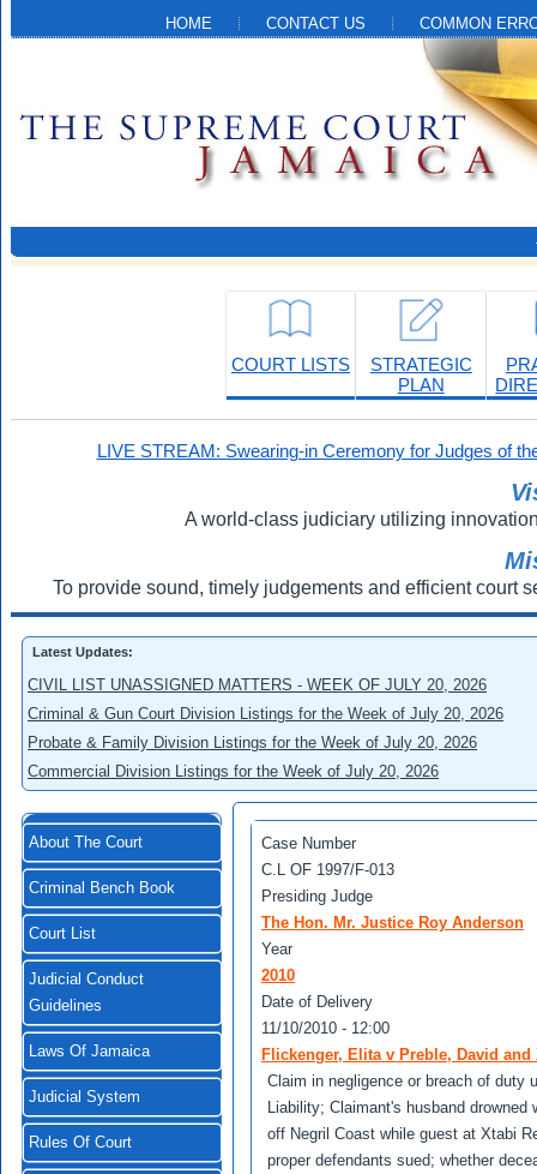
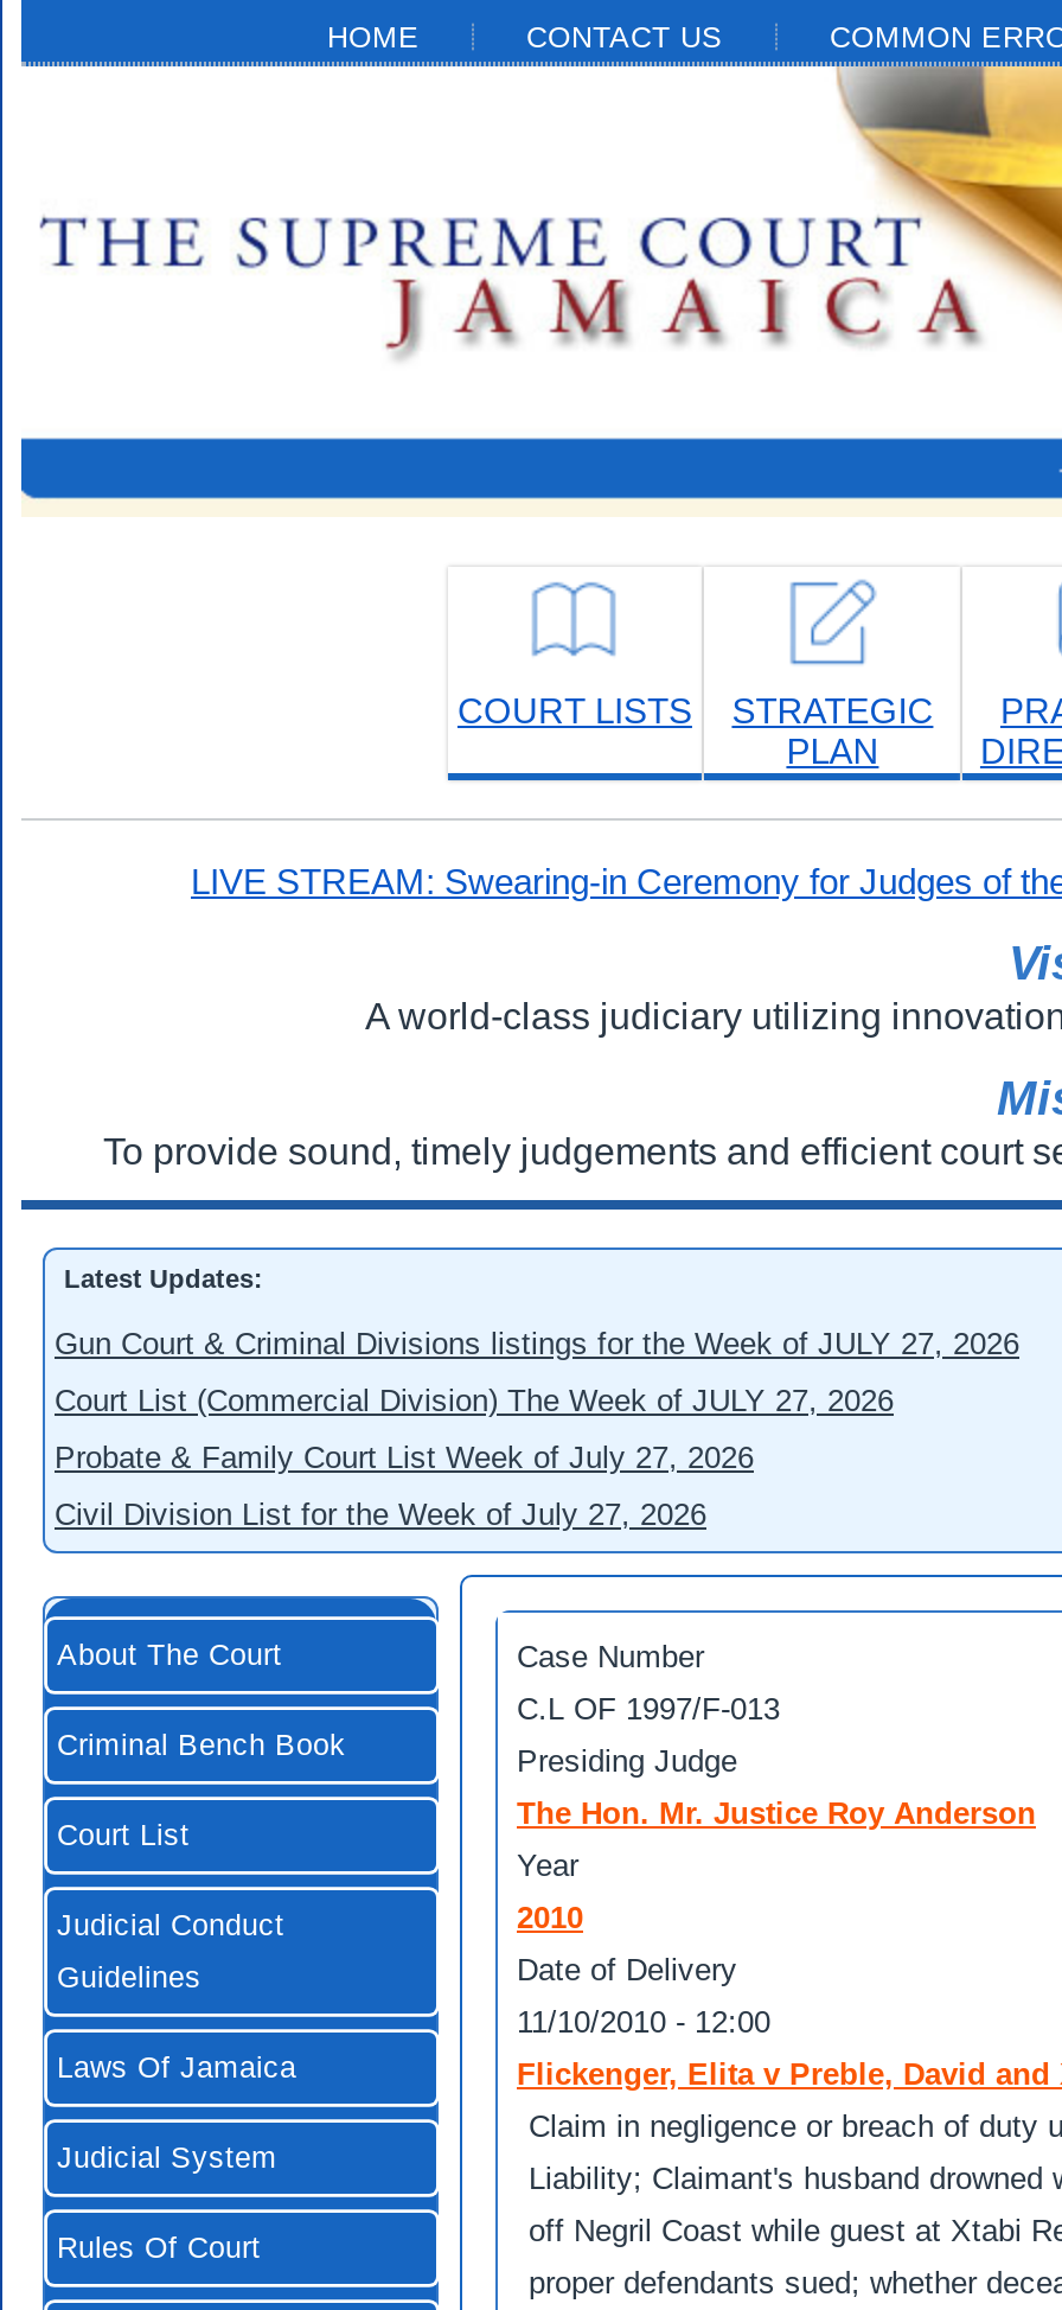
[28,676,487,694] CIVIL LIST UNASSIGNED MATTERS - WEEK OF JULY 20, 2026 -> [55,1326,1019,1361] Gun Court & Criminal Divisions listings for the Week of JULY 27, 2026
[28,705,503,723] Criminal & Gun Court Division Listings for the Week of July 20, 2026 -> [55,1383,894,1418] Court List (Commercial Division) The Week of JULY 27, 2026
[28,733,477,751] Probate & Family Division Listings for the Week of July 20, 2026 -> [55,1440,754,1475] Probate & Family Court List Week of July 27, 2026
[28,762,439,780] Commercial Division Listings for the Week of July 20, 2026 -> [55,1497,706,1532] Civil Division List for the Week of July 27, 2026

